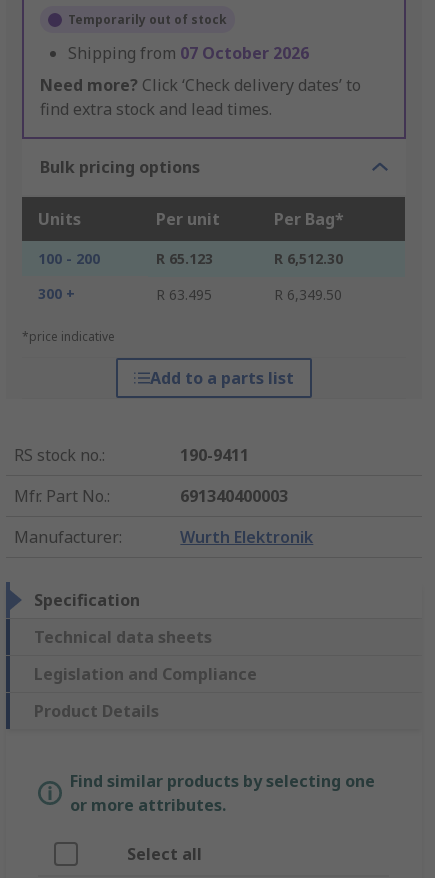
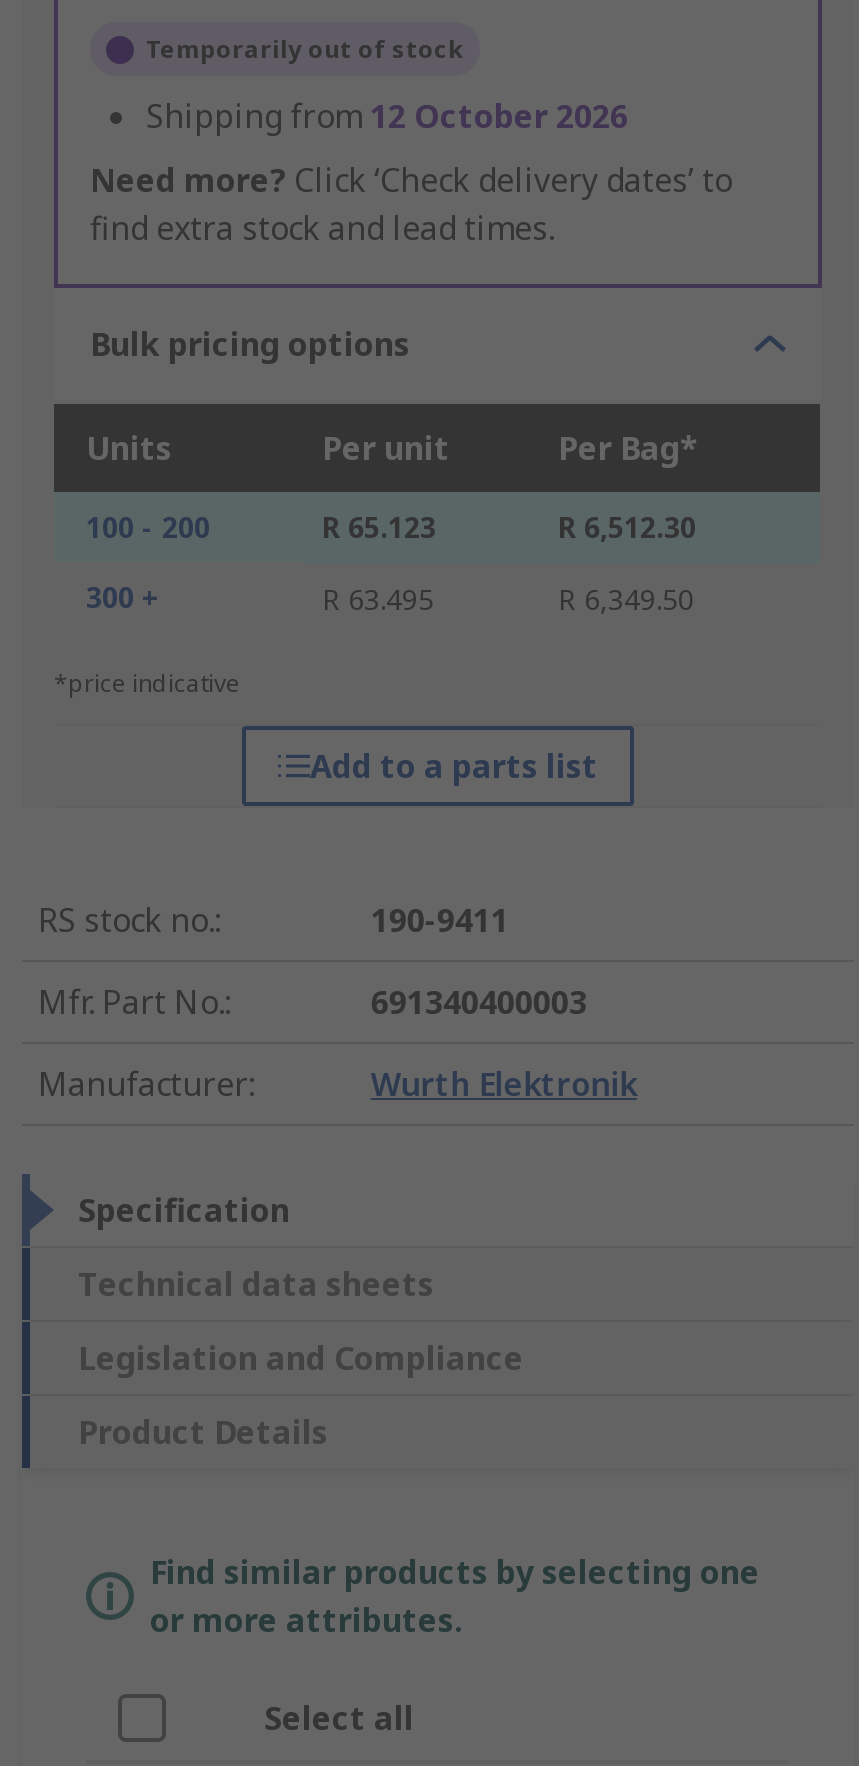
[68,42,309,64] Shipping from 07 October 2026 -> [146,95,628,139] Shipping from 12 October 2026

